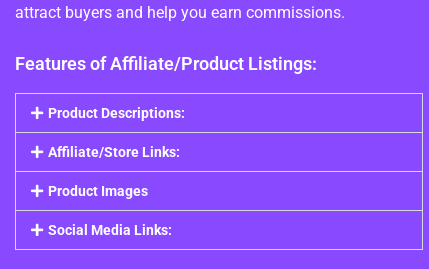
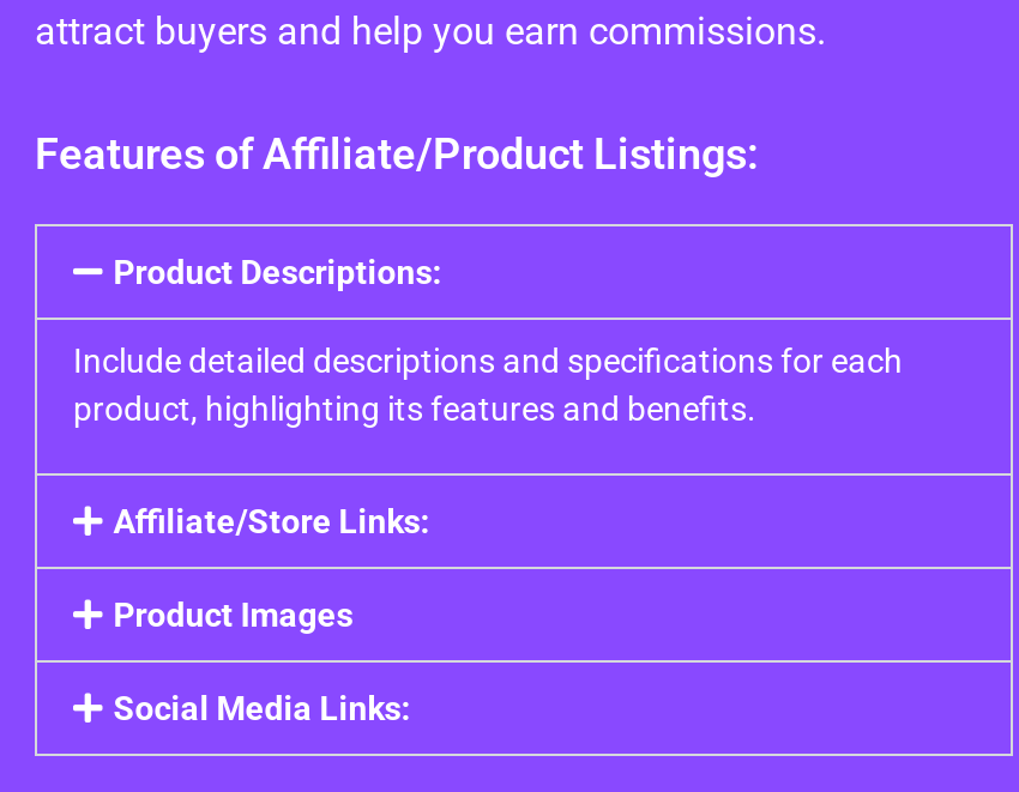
none -> [73,341,903,427] Include detailed descriptions and specifications for each | product, highlighting its features and benefits.

